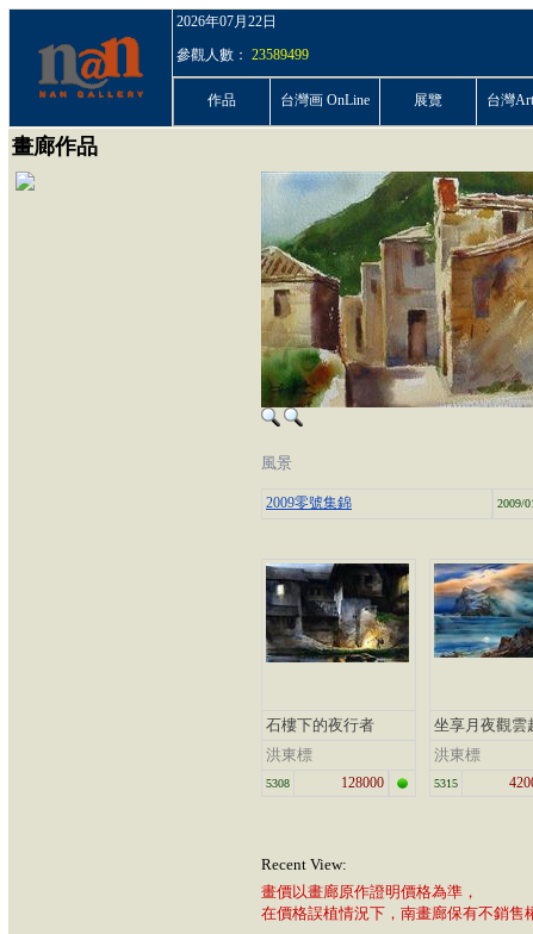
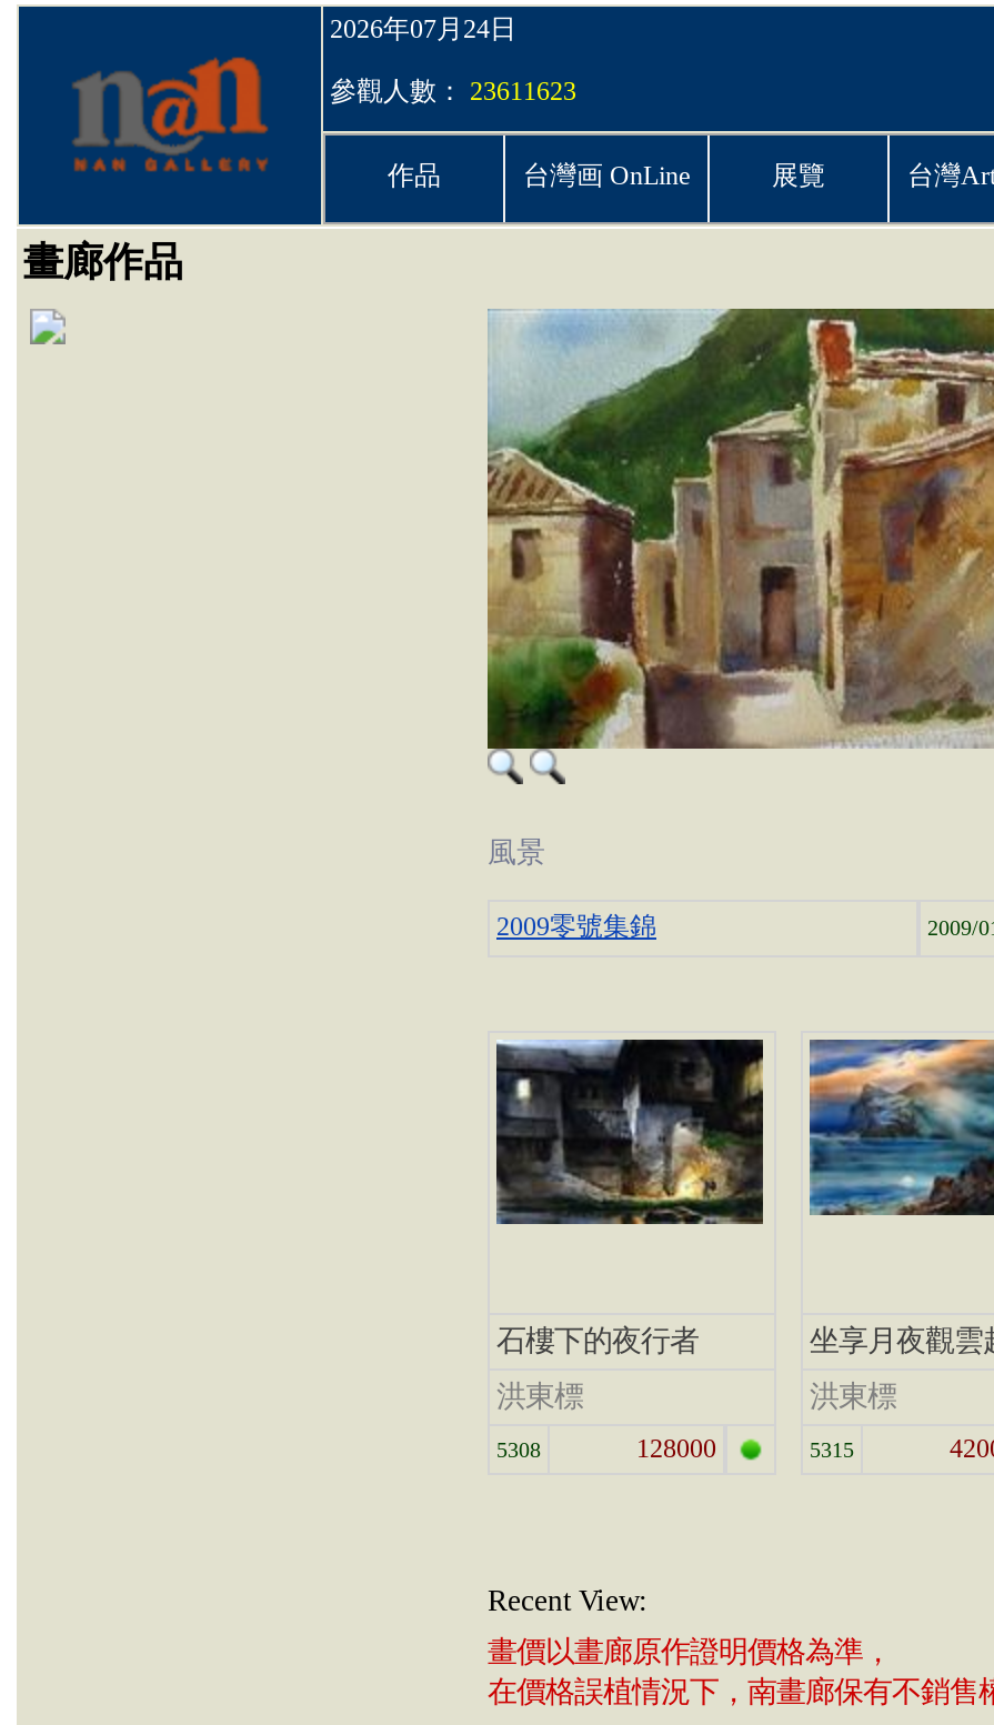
[176,13,277,30] 2026年07月22日 -> [330,13,516,44] 2026年07月24日
[176,46,309,63] 參觀人數： 23589499 -> [330,76,576,107] 參觀人數： 23611623

